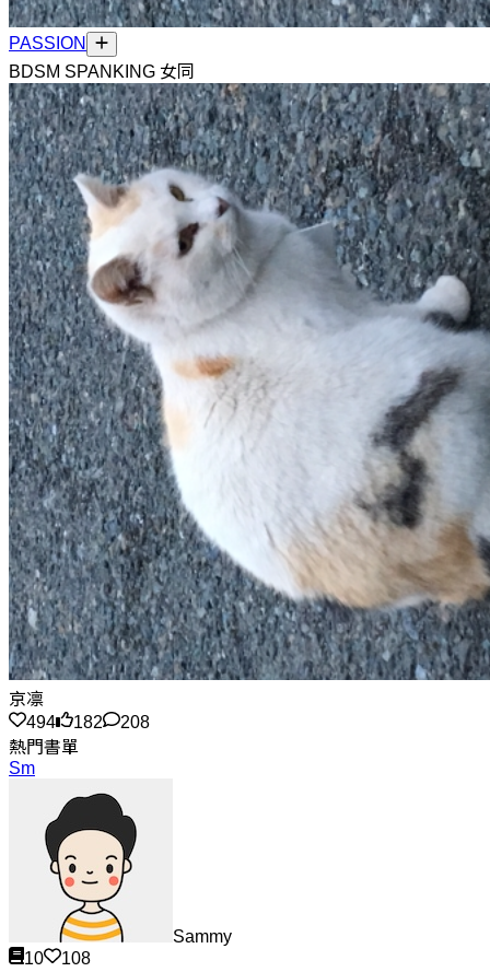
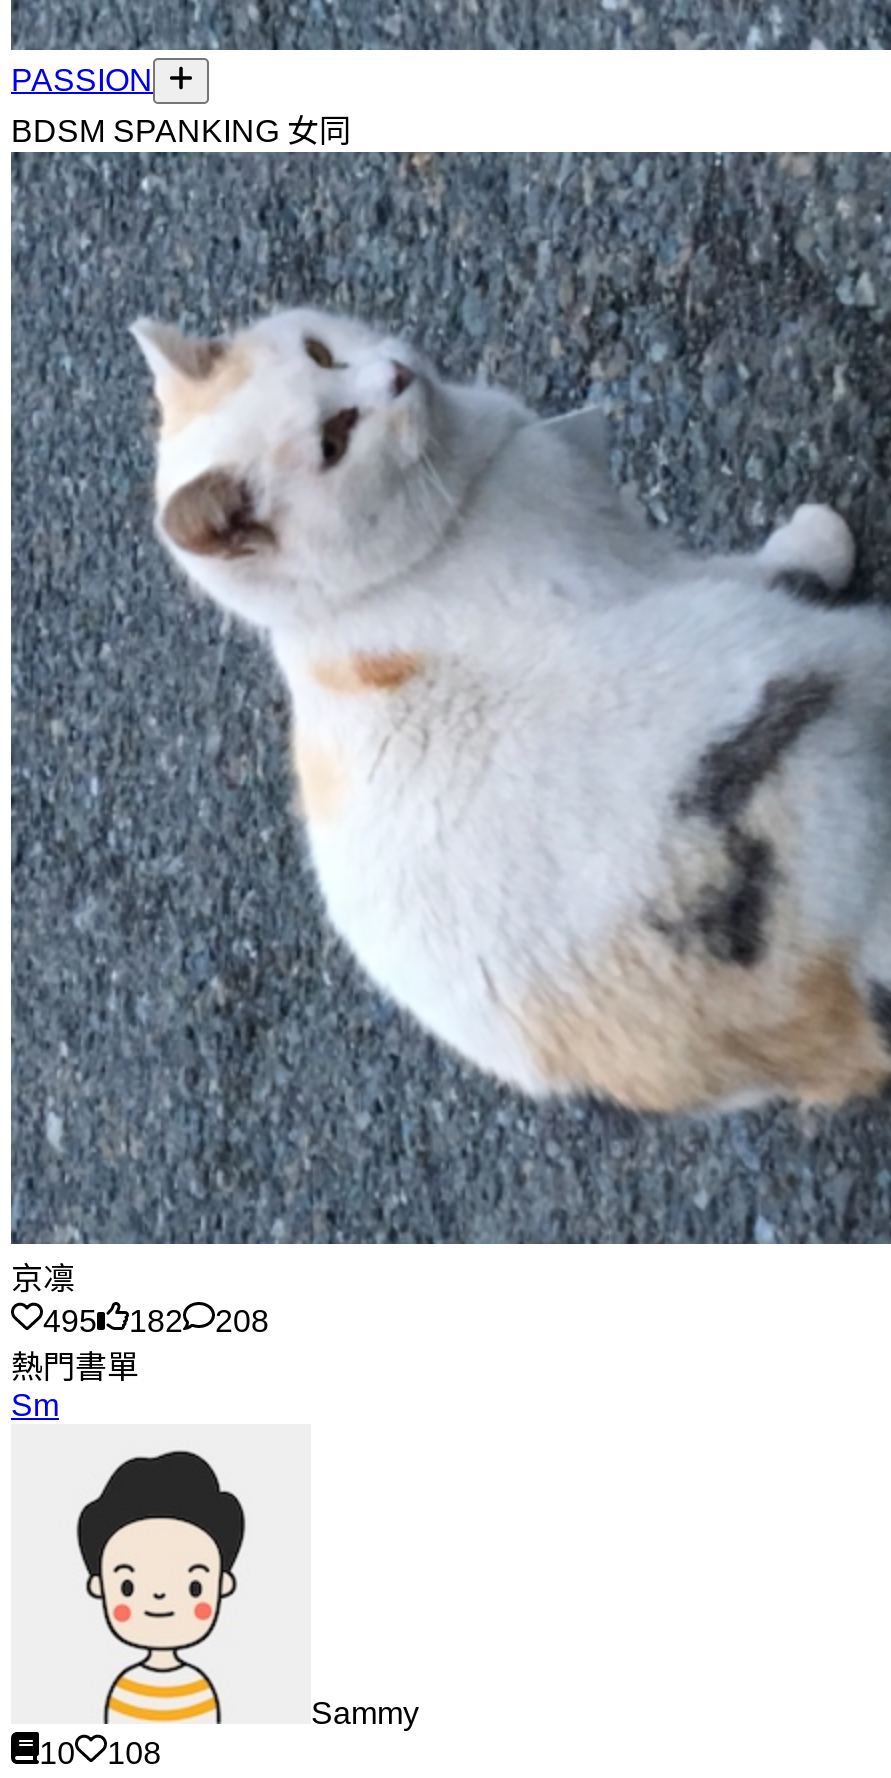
[26,713,150,731] 494 182 208 -> [43,1303,269,1337] 495 182 208

